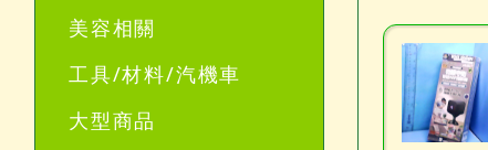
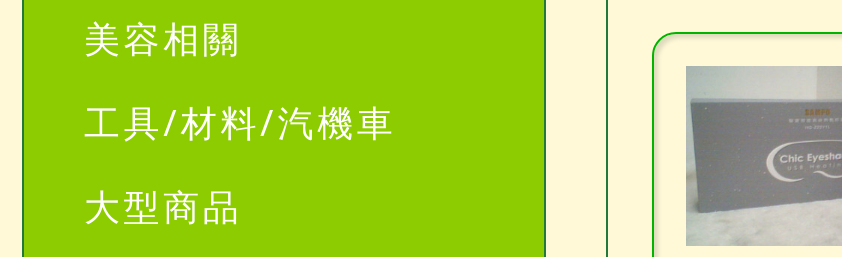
[401,43,485,142] [image] -> [686,66,836,246] [image]

